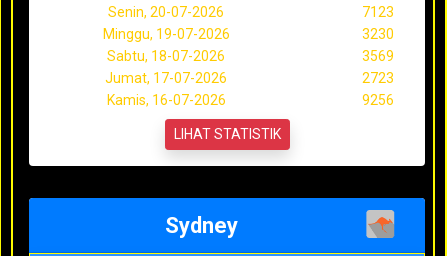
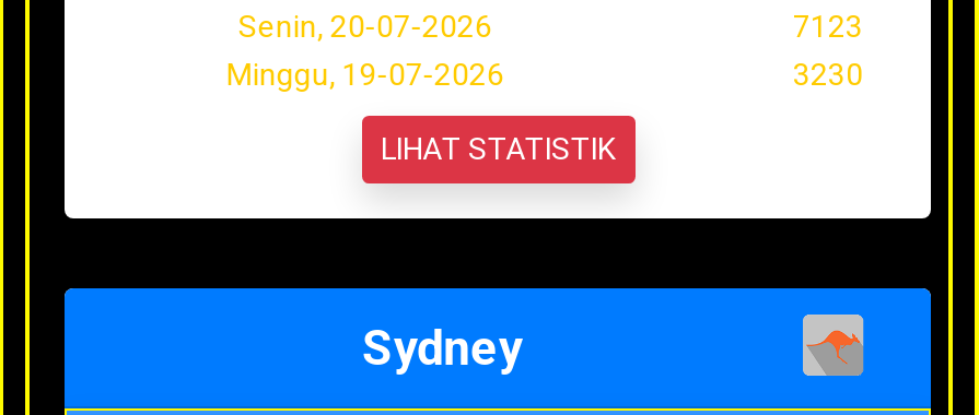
[105,48,394,108] Sabtu, 18-07-2026 | 3569 | Jumat, 17-07-2026 | 2723 | Kamis, 16-07-2026 | 9256 -> none

